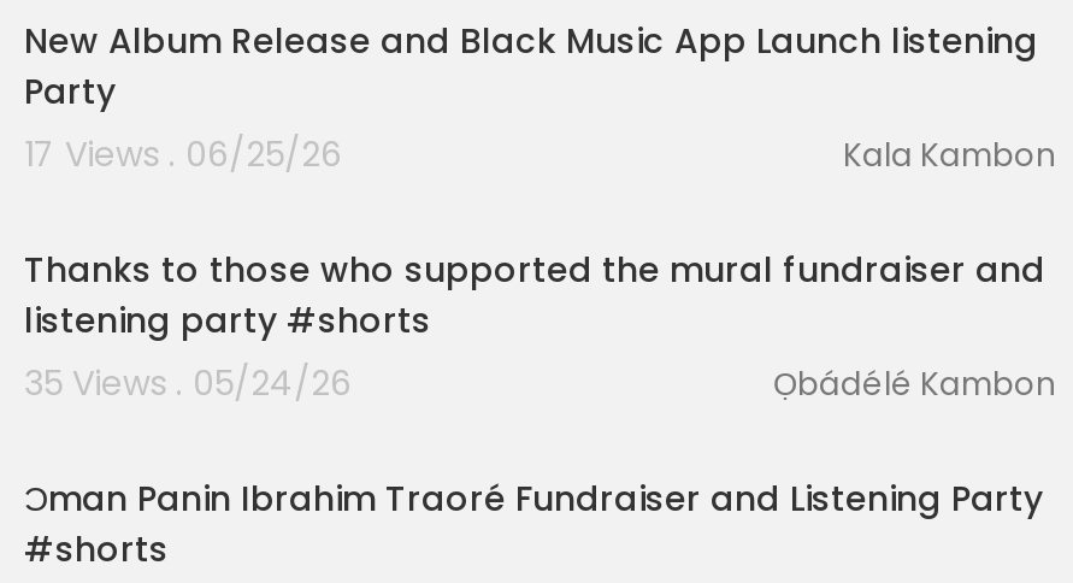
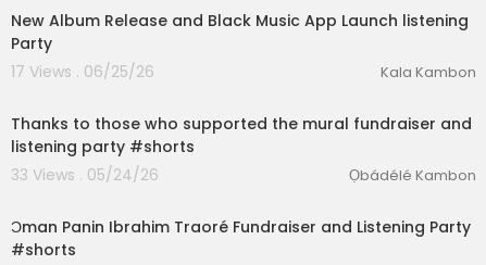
[24,359,352,407] 35 Views . 05/24/26 -> [11,164,159,186] 33 Views . 05/24/26

